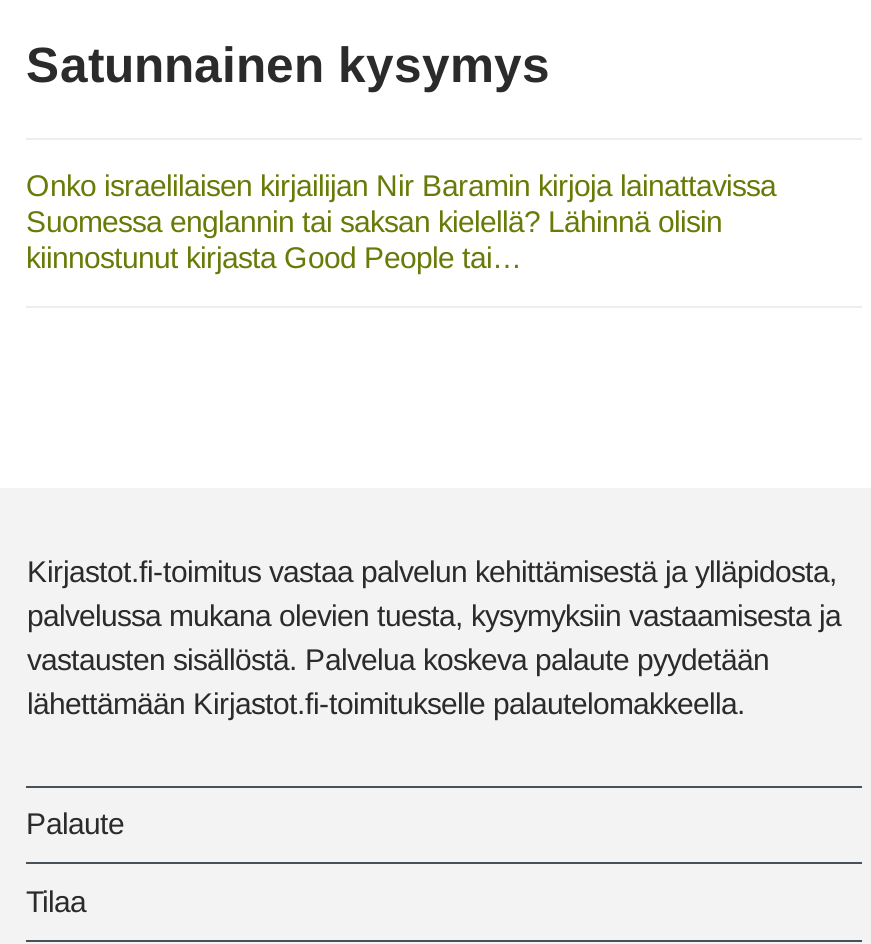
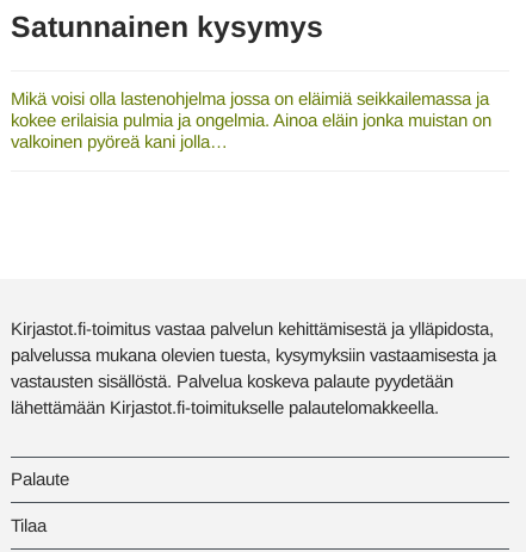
[26,169,776,275] Onko israelilaisen kirjailijan Nir Baramin kirjoja lainattavissa | Suomessa englannin tai saksan kielellä? Lähinnä olisin | kiinnostunut kirjasta Good People tai… -> [11,89,491,152] Mikä voisi olla lastenohjelma jossa on eläimiä seikkailemassa ja | kokee erilaisia pulmia ja ongelmia. Ainoa eläin jonka muistan on | valkoinen pyöreä kani jolla…

